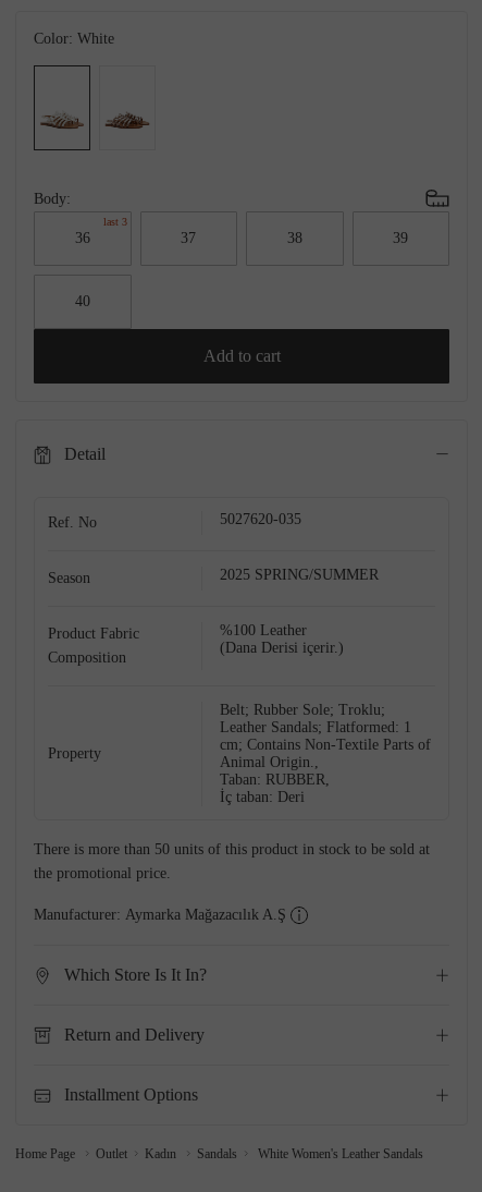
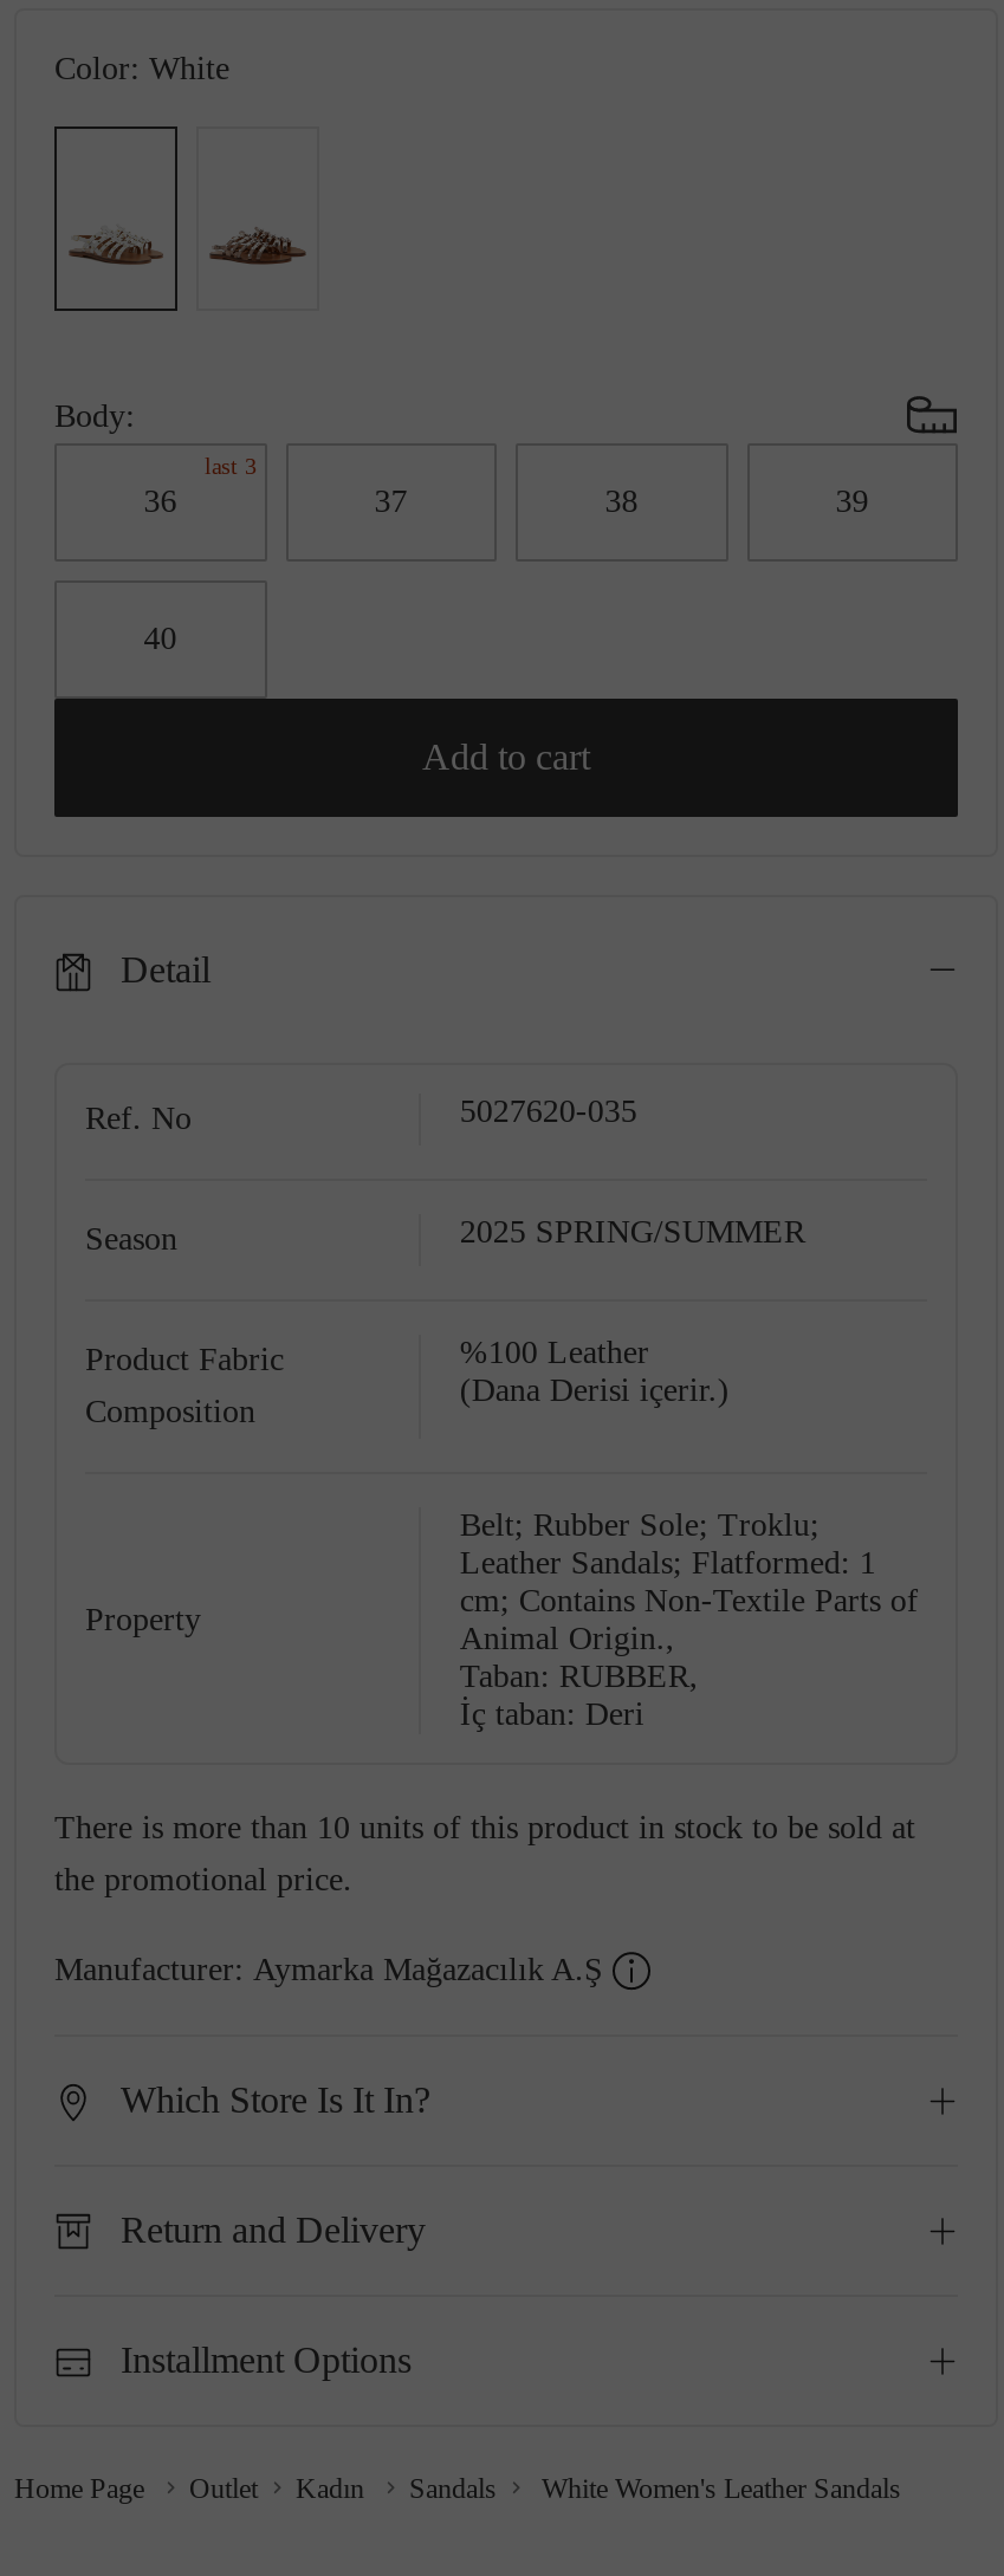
[34,841,430,857] There is more than 50 units of this product in stock to be sold at -> [54,1810,915,1845] There is more than 10 units of this product in stock to be sold at

